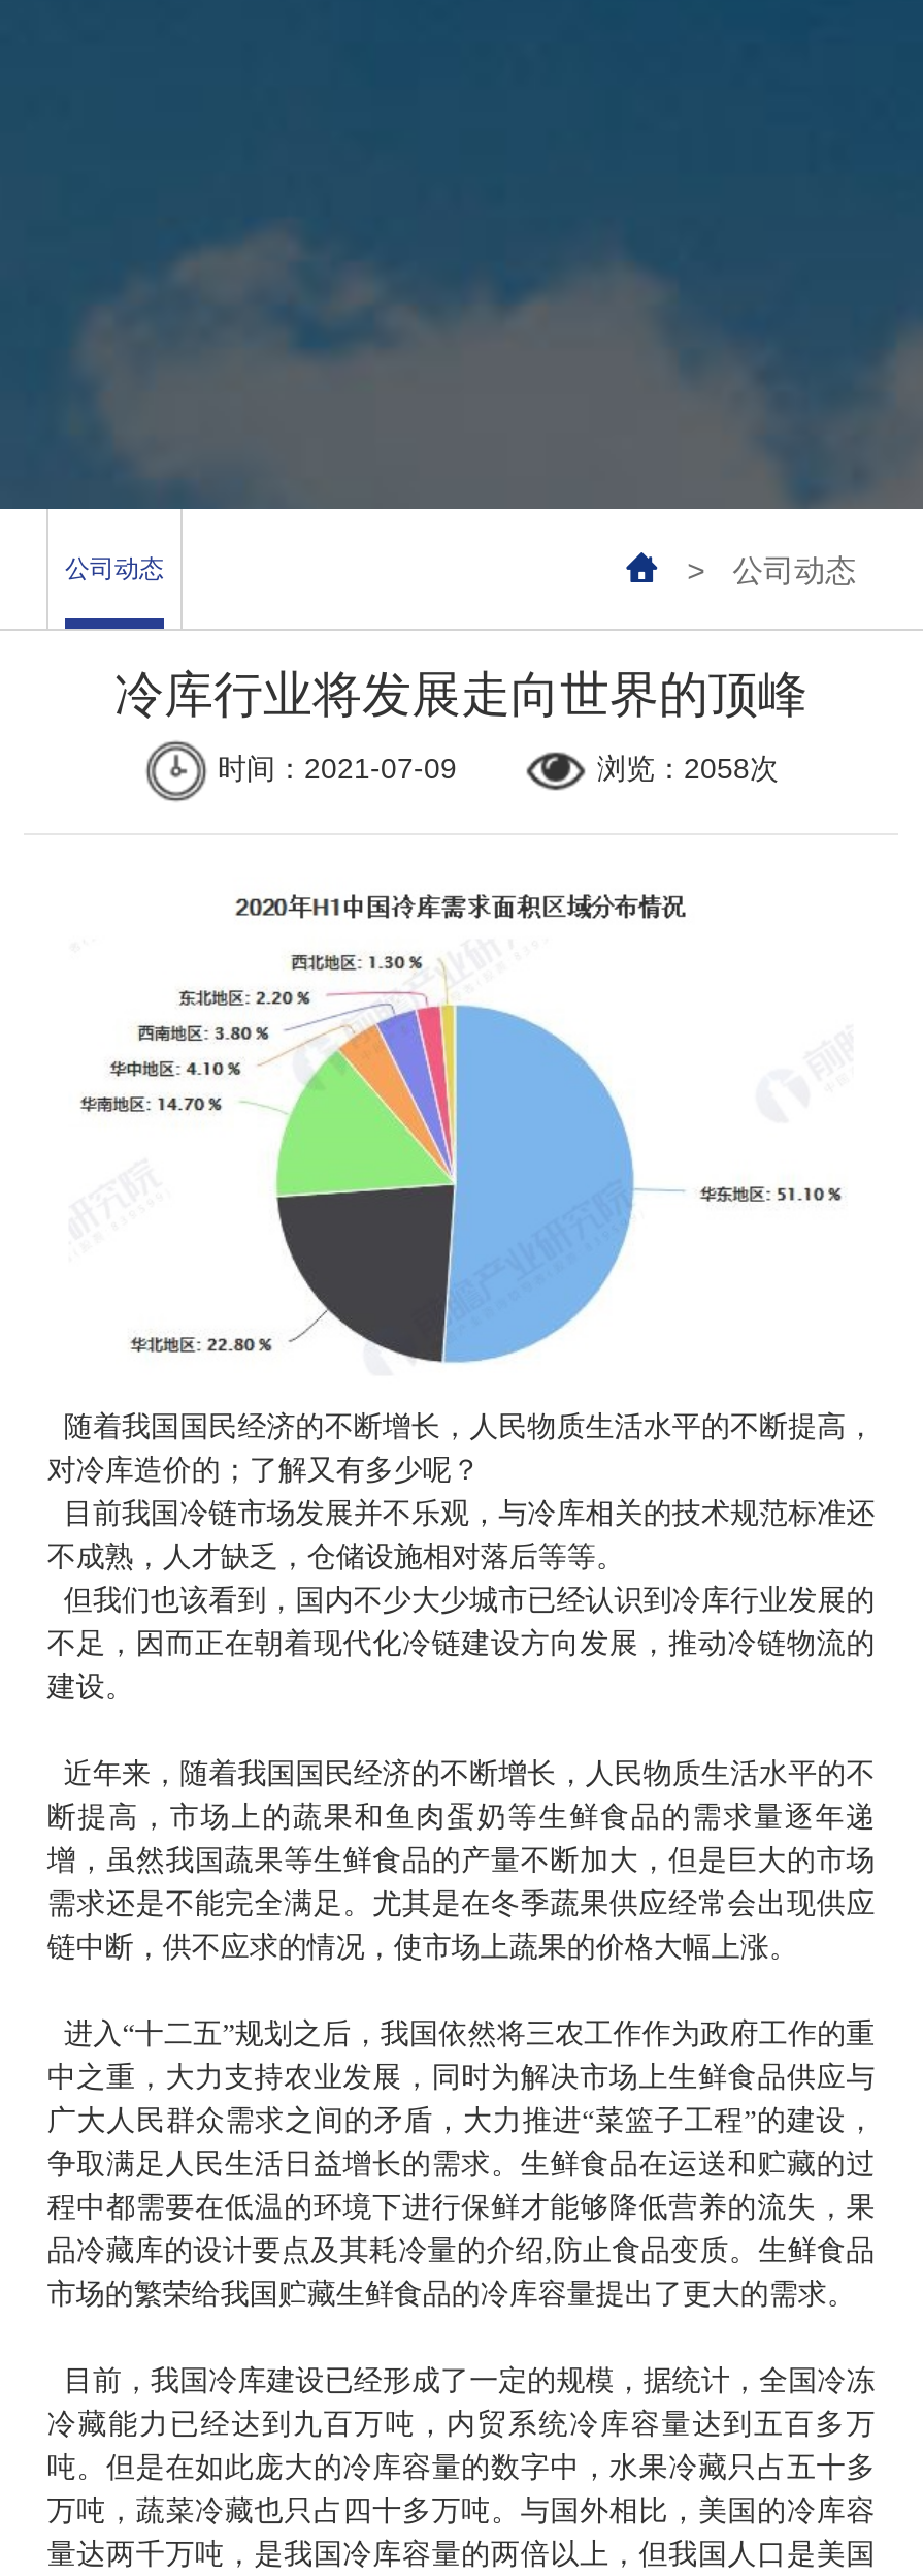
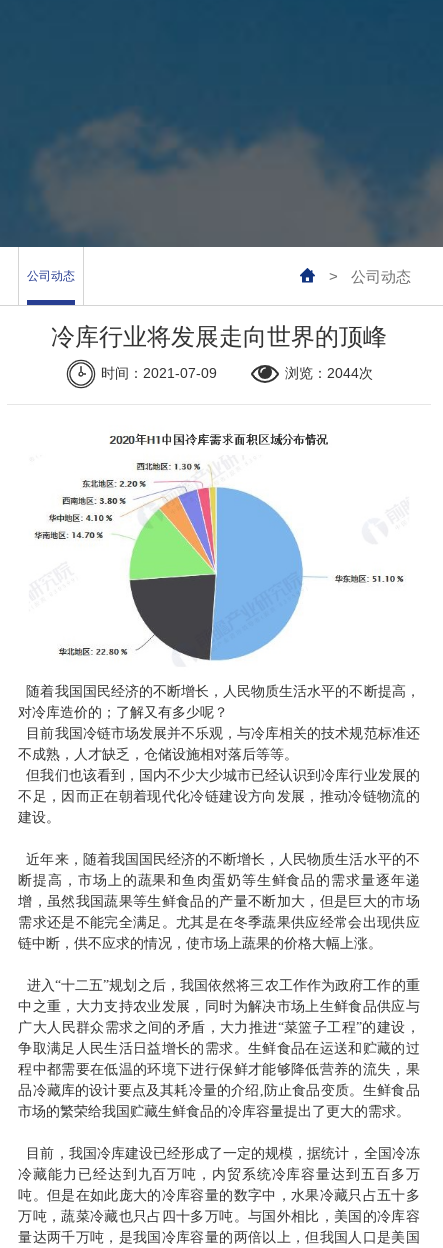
[589,751,779,784] 浏览：2058次 -> [281,364,373,380] 浏览：2044次

